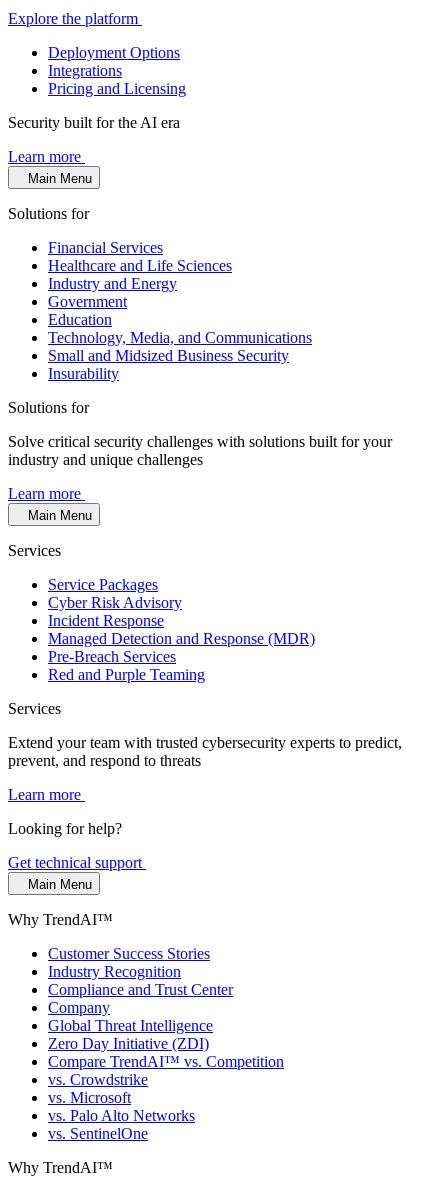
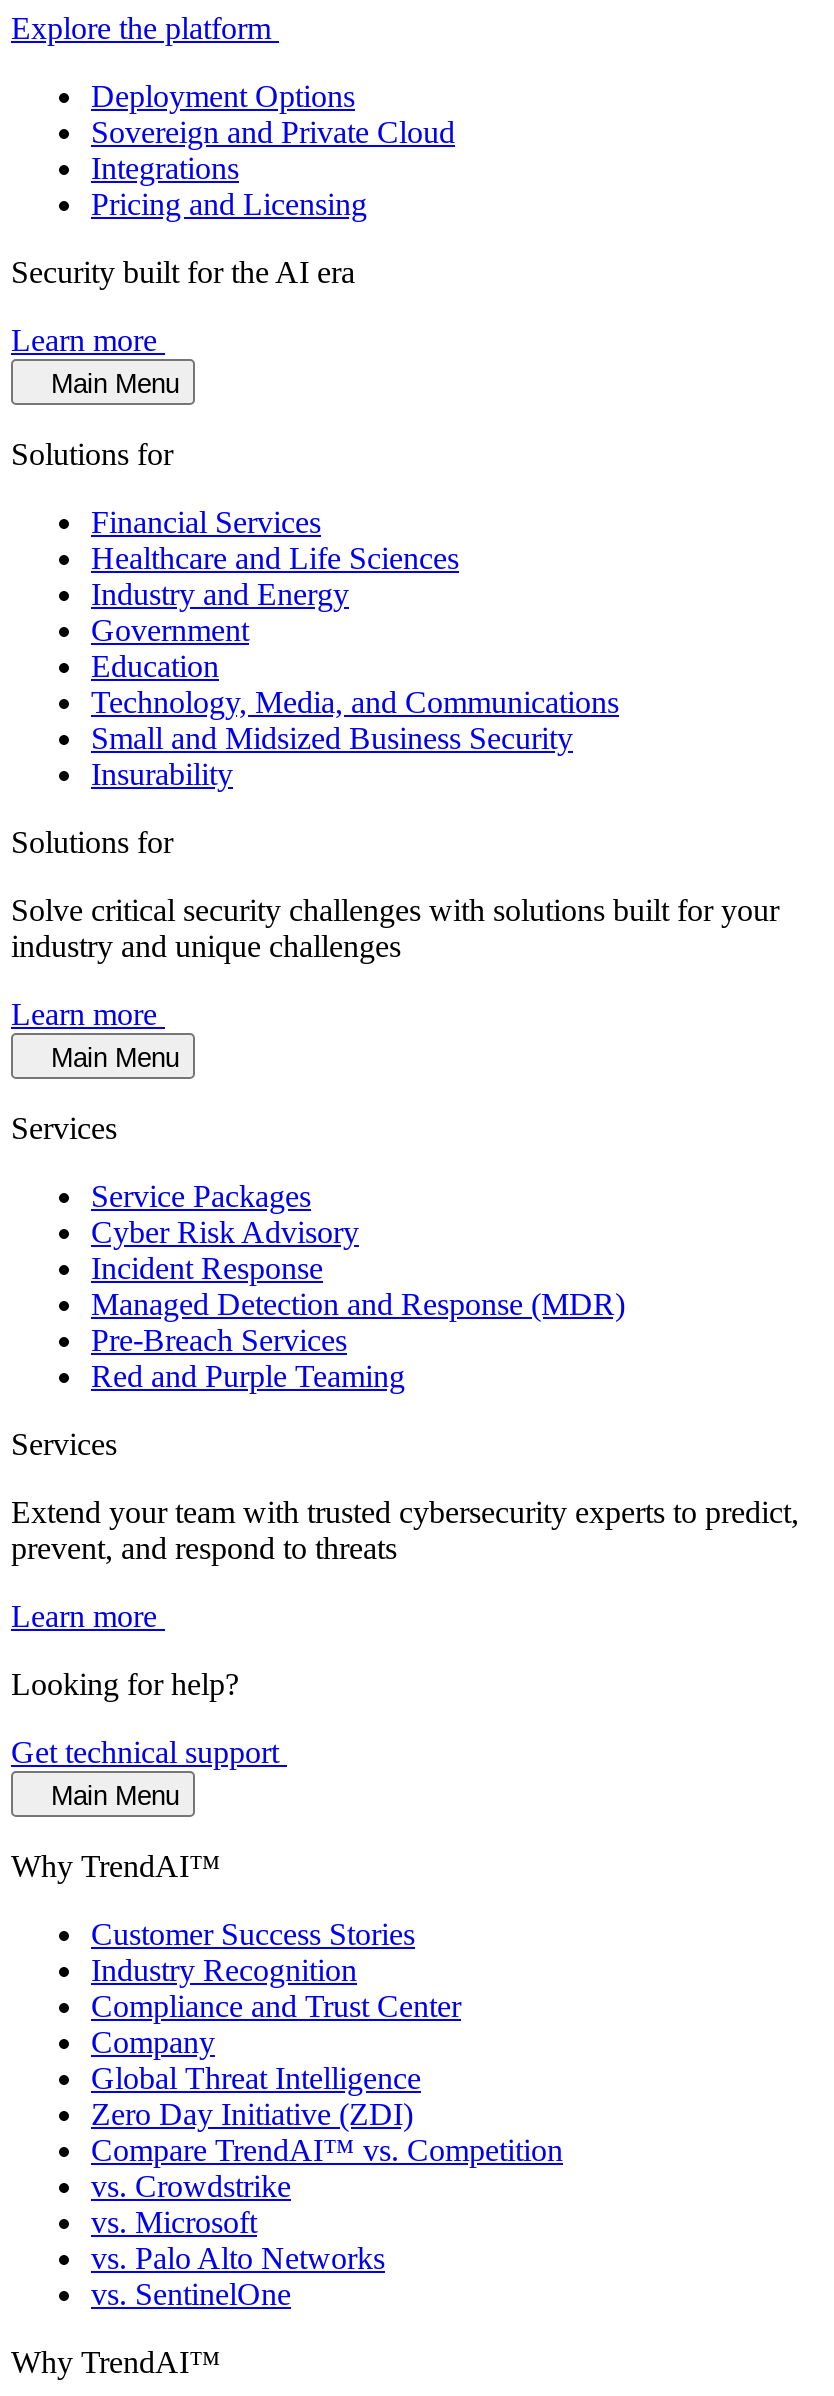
none -> [91,115,455,149] Sovereign and Private Cloud

